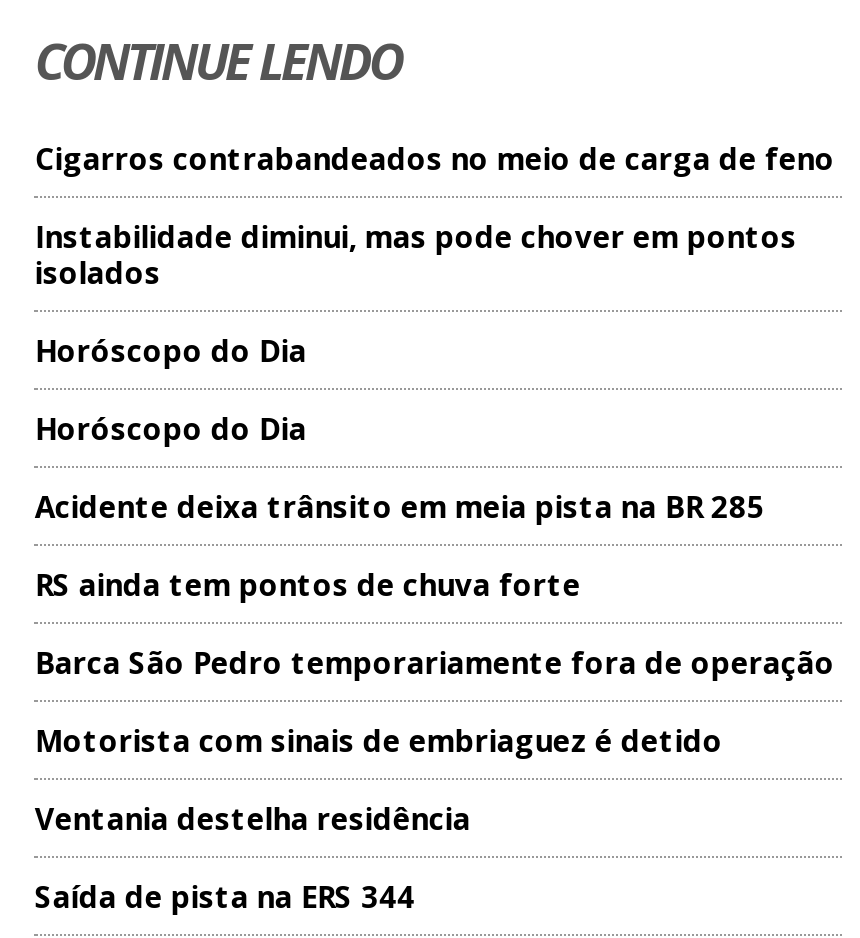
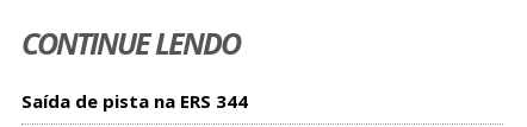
[35,137,835,837] Cigarros contrabandeados no meio de carga de feno | Instabilidade diminui, mas pode chover em pontos | isolados | Horóscopo do Dia | Horóscopo do Dia | Acidente deixa trânsito em meia pista na BR 285 | RS ainda tem pontos de chuva forte | Barca São Pedro temporariamente fora de operação | Motorista com sinais de embriaguez é detido | Ventania destelha residência -> none

